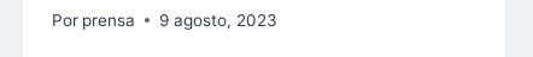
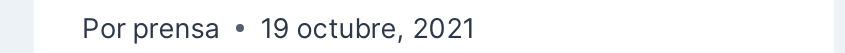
[52,10,278,29] Por prensa 9 agosto, 2023 -> [82,11,474,43] Por prensa 19 octubre, 2021

